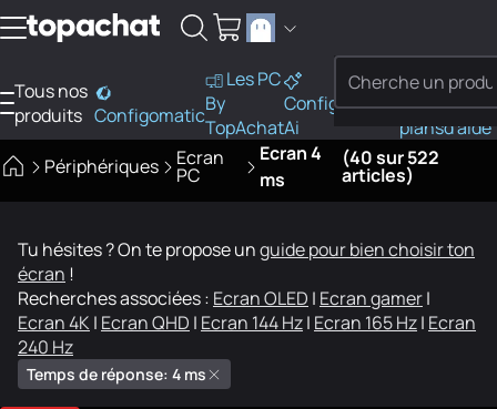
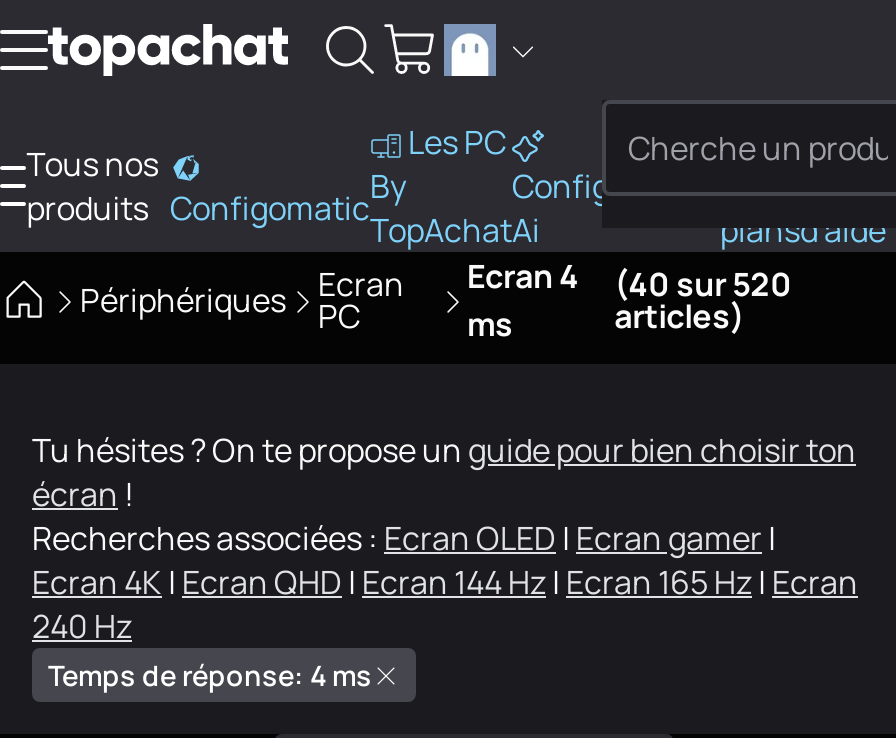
[44,141,439,187] Périphériques Ecran PC Ecran 4 (40 sur 522 -> [80,254,792,338] Périphériques Ecran PC Ecran 4 (40 sur 520

